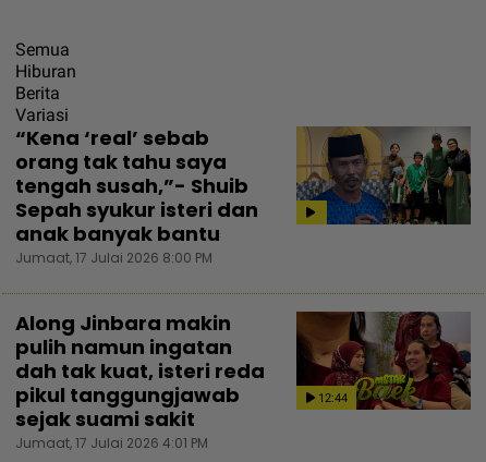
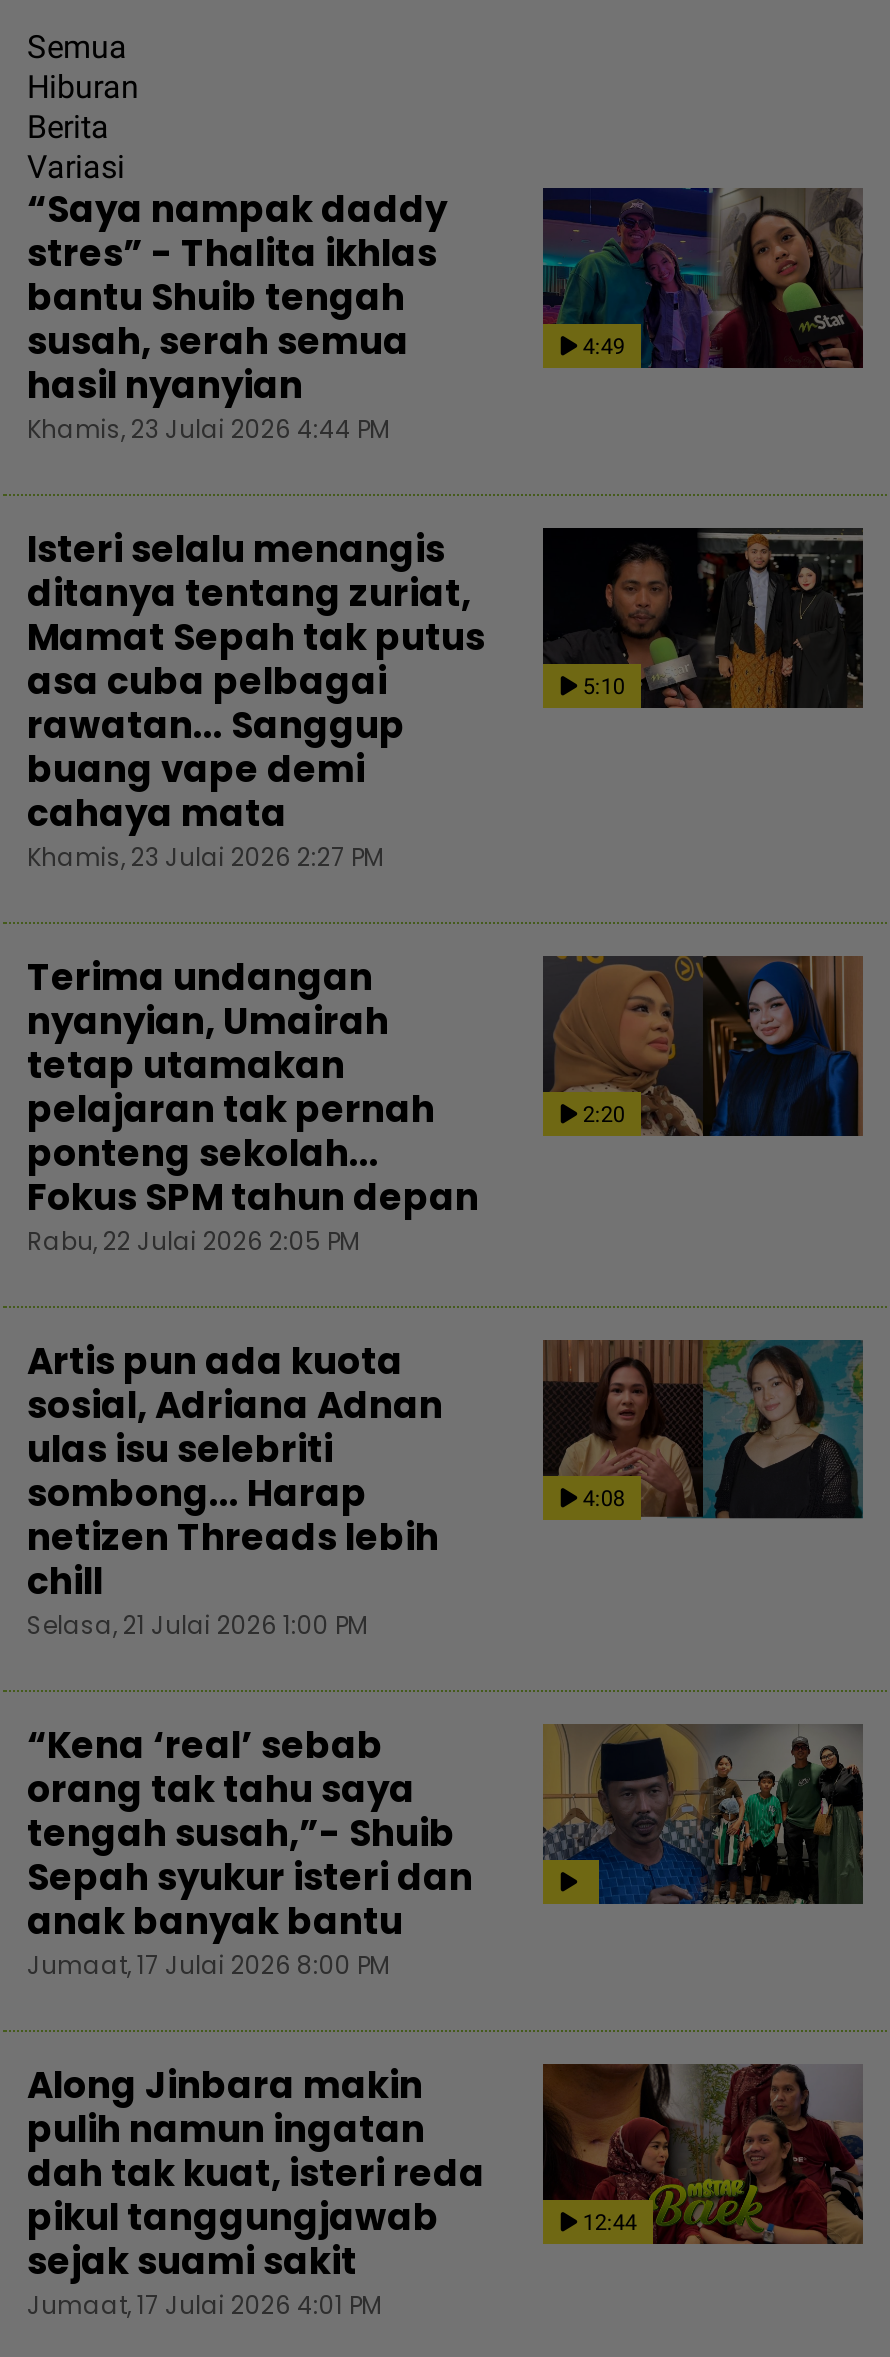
none -> [27,184,447,446] “Saya nampak daddy | stres” - Thalita ikhlas | bantu Shuib tengah | susah, serah semua | hasil nyanyian | Khamis, 23 Julai 2026 4:44 PM
none -> [27,524,485,874] Isteri selalu menangis | ditanya tentang zuriat, | Mamat Sepah tak putus | asa cuba pelbagai | rawatan... Sanggup | buang vape demi | cahaya mata | Khamis, 23 Julai 2026 2:27 PM
none -> [27,952,479,1258] Terima undangan | nyanyian, Umairah | tetap utamakan | pelajaran tak pernah | ponteng sekolah... | Fokus SPM tahun depan | Rabu, 22 Julai 2026 2:05 PM
none -> [27,1336,443,1642] Artis pun ada kuota | sosial, Adriana Adnan | ulas isu selebriti | sombong... Harap | netizen Threads lebih | chill | Selasa, 21 Julai 2026 1:00 PM
none -> [541,186,865,370] [image] | 4:49
none -> [541,526,865,710] [image] | 5:10
none -> [541,954,865,1138] [image] | 2:20
none -> [541,1338,865,1522] [image] | 4:08

